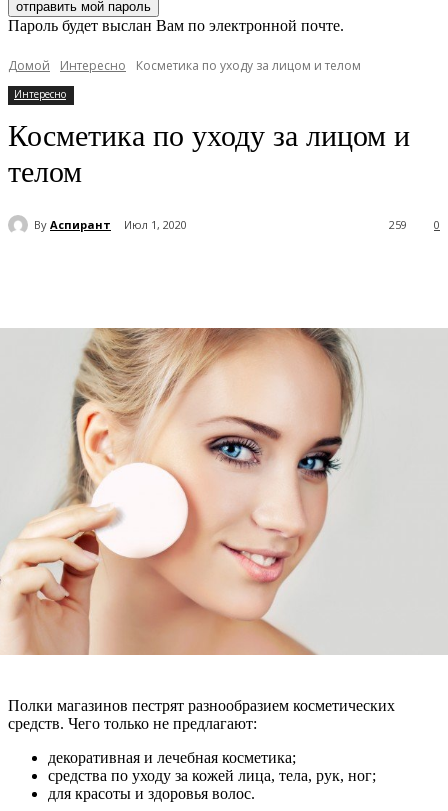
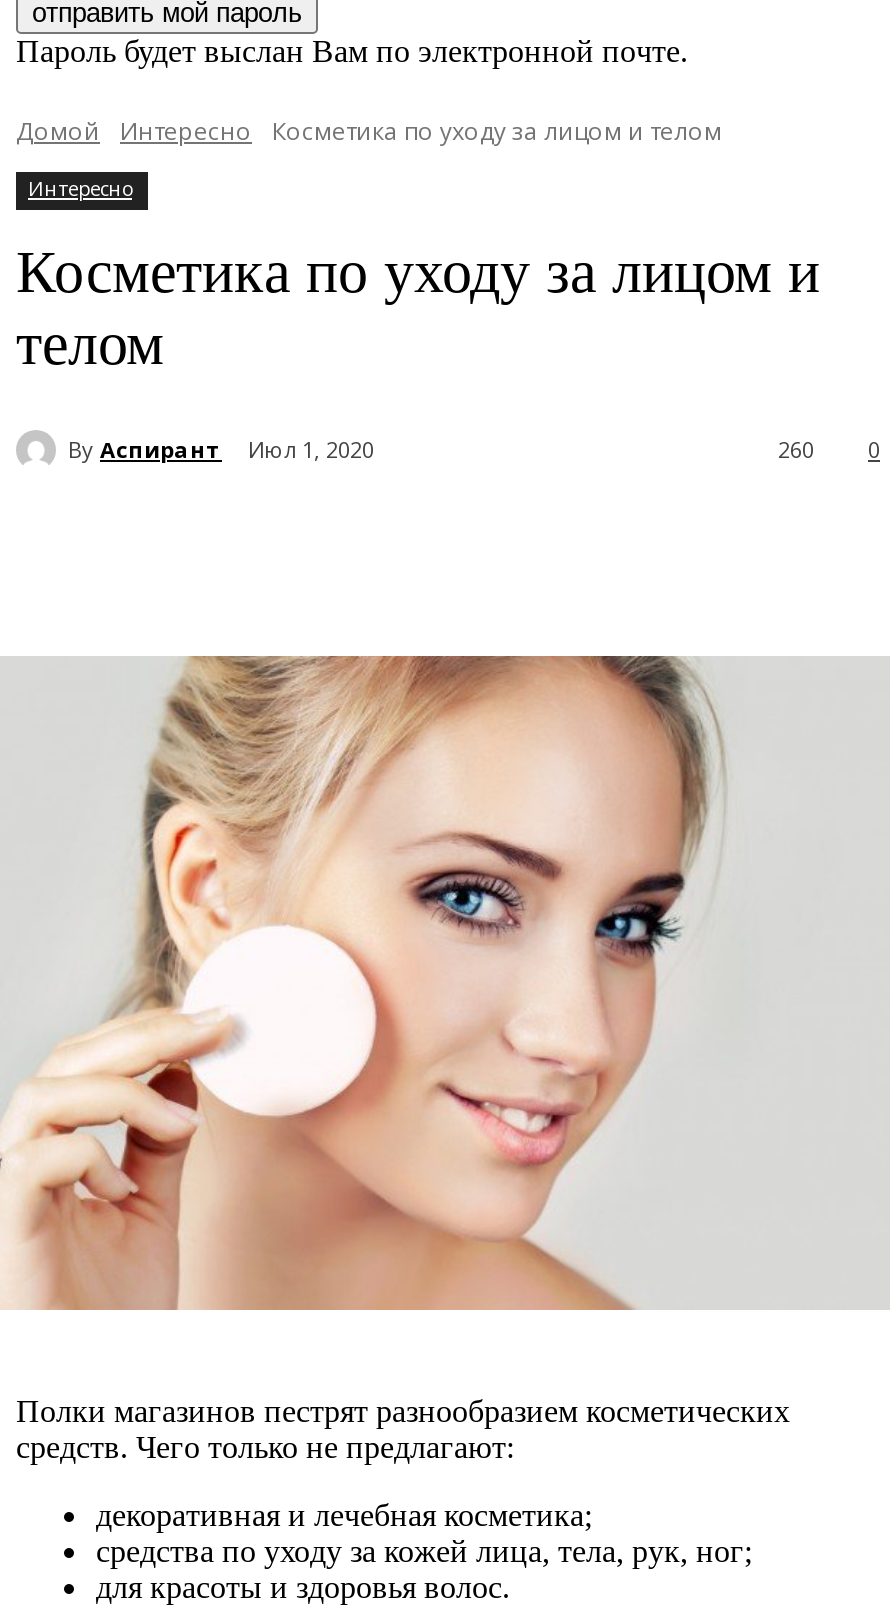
[389,217,440,232] 259 0 -> [778,434,880,464] 260 0

